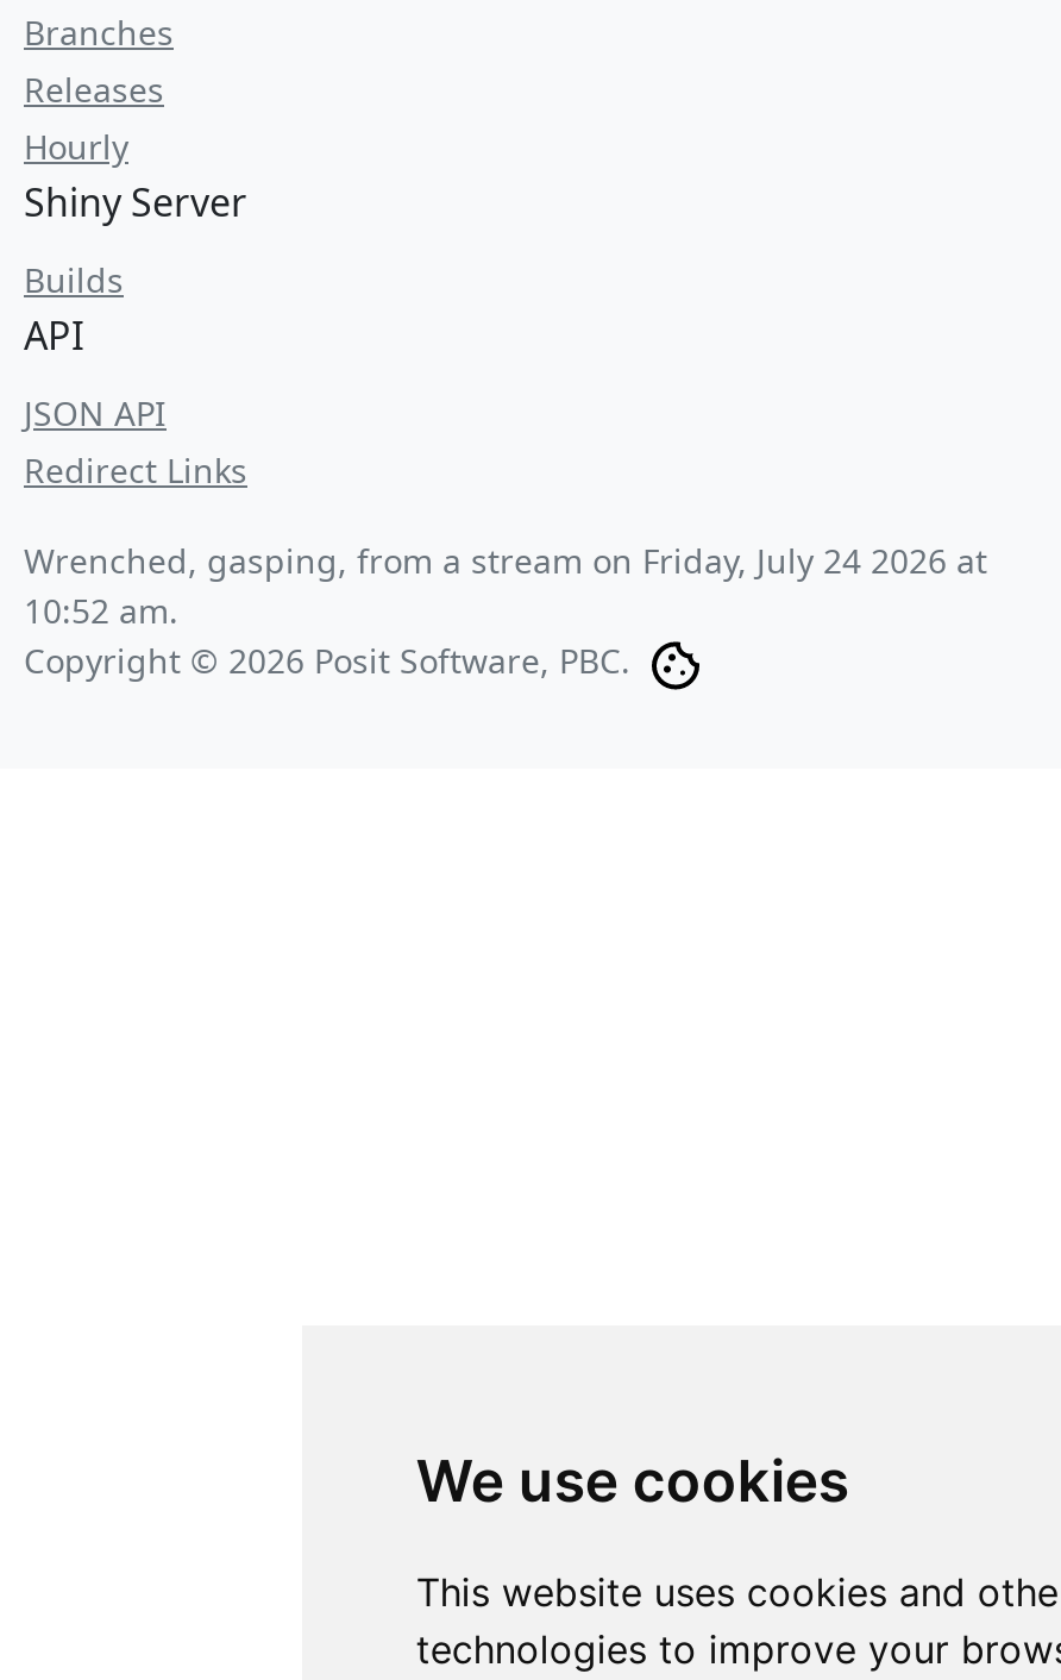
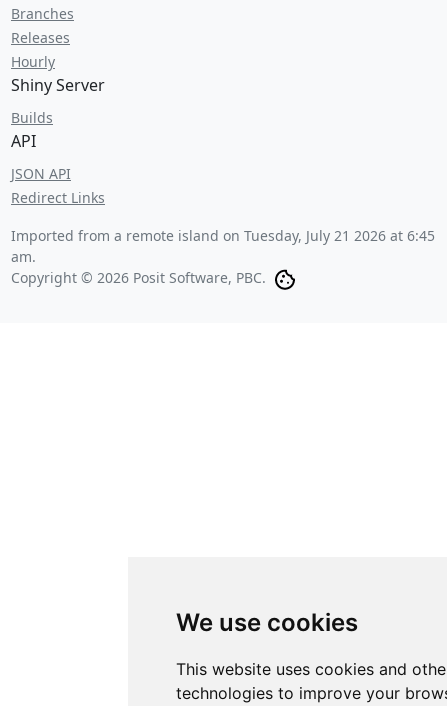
[24,538,987,633] Wrenched, gasping, from a stream on Friday, July 24 2026 at | 10:52 am. -> [11,226,435,266] Imported from a remote island on Tuesday, July 21 2026 at 6:45 | am.

